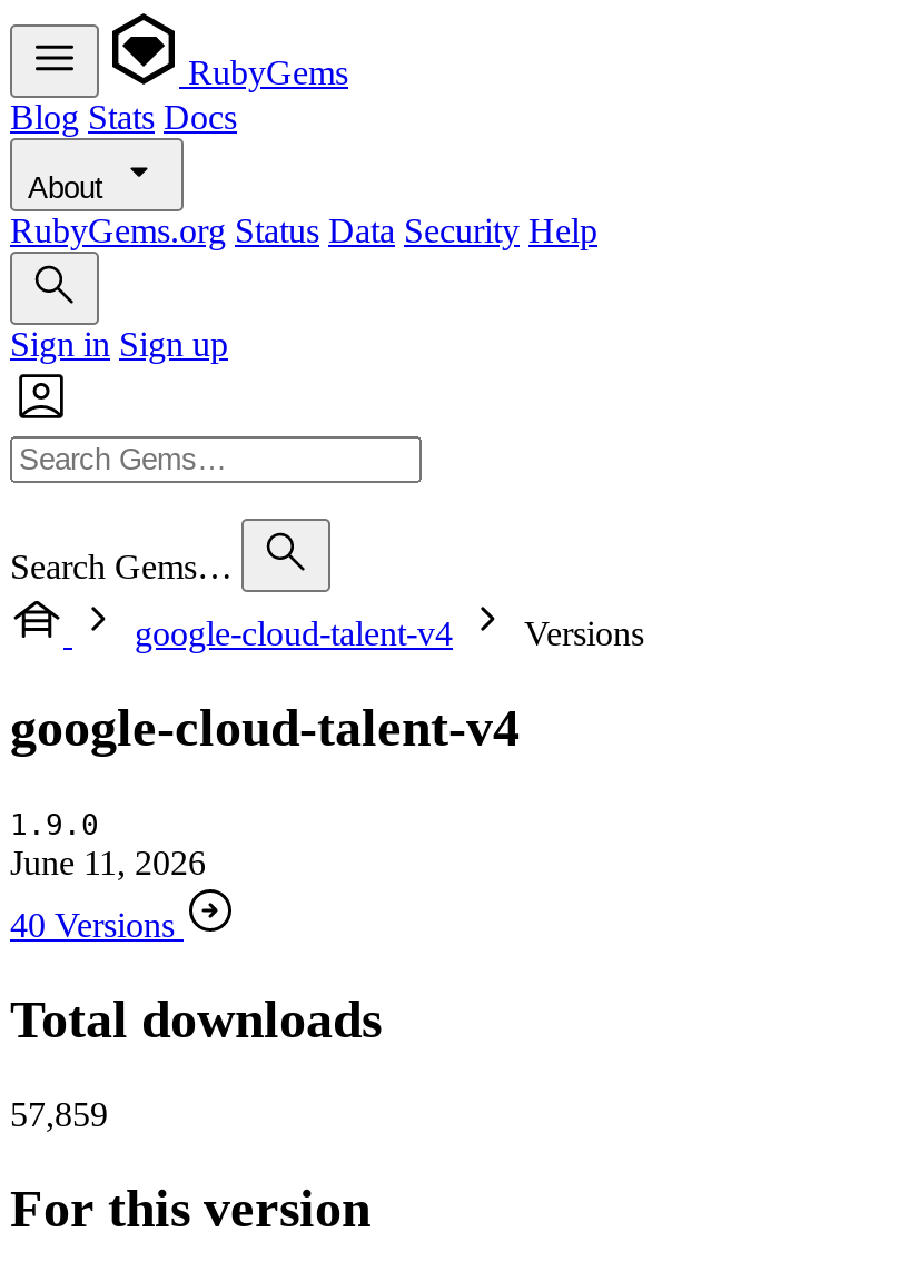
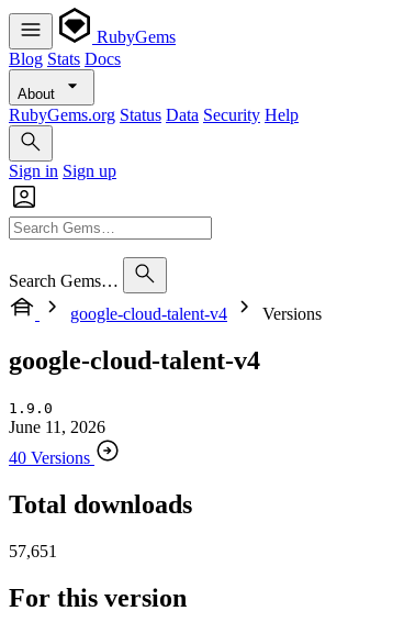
[10,1094,108,1132] 57,859 -> [9,541,57,560] 57,651

